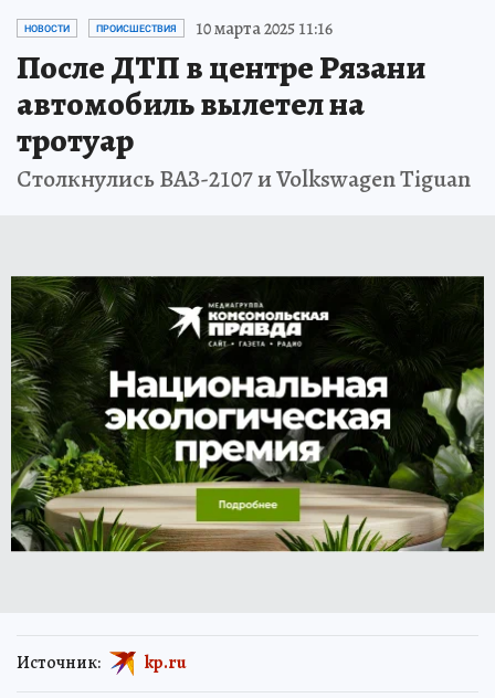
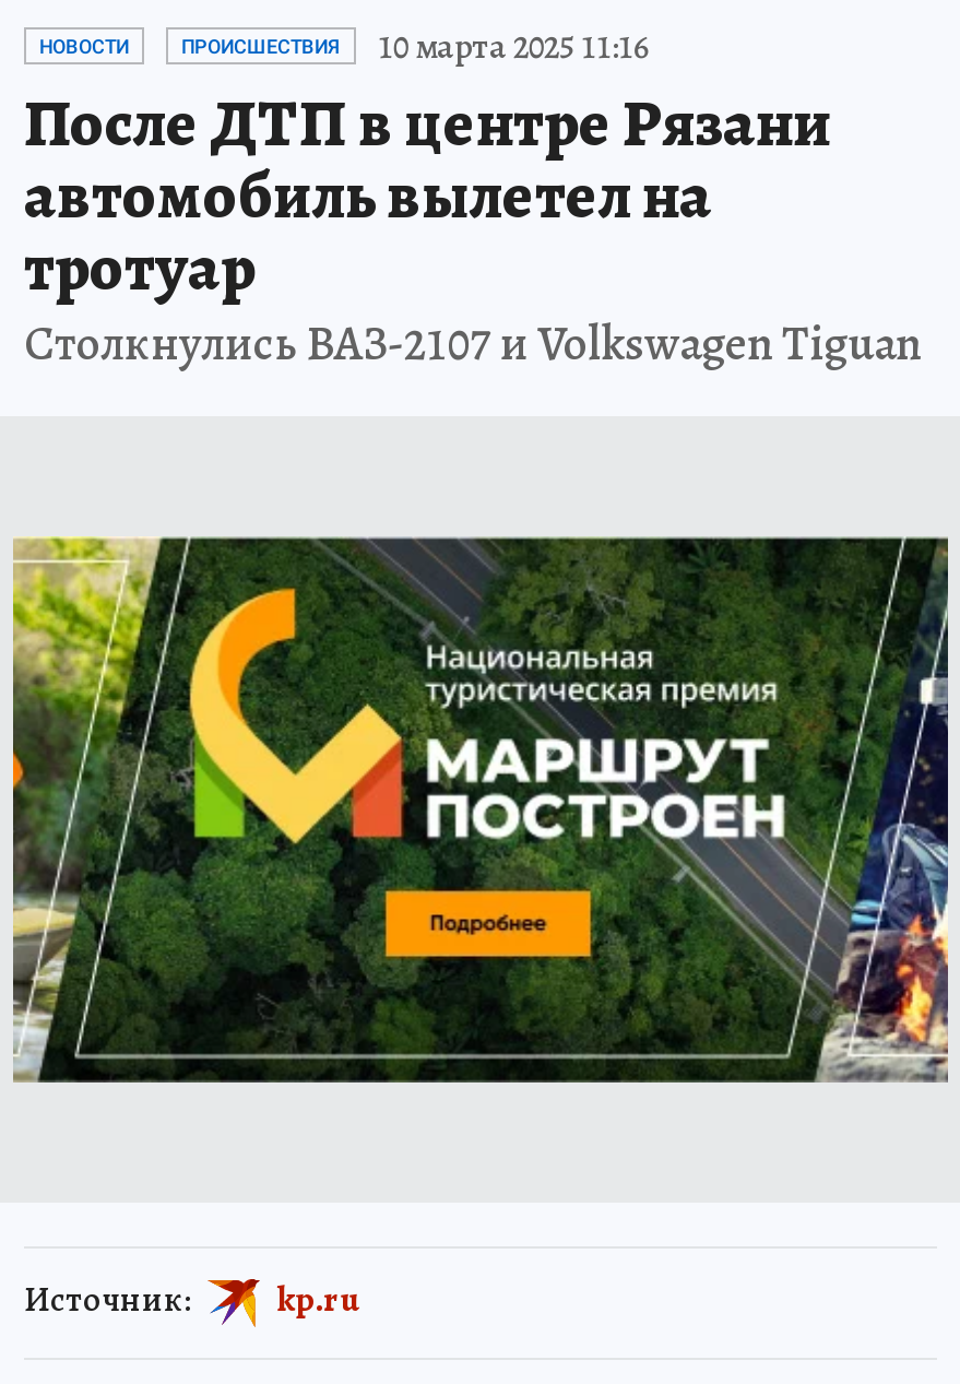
[10,275,485,552] [image] -> [11,536,950,1085] [image]

